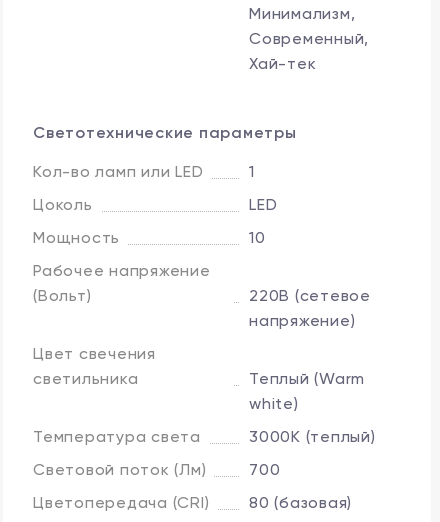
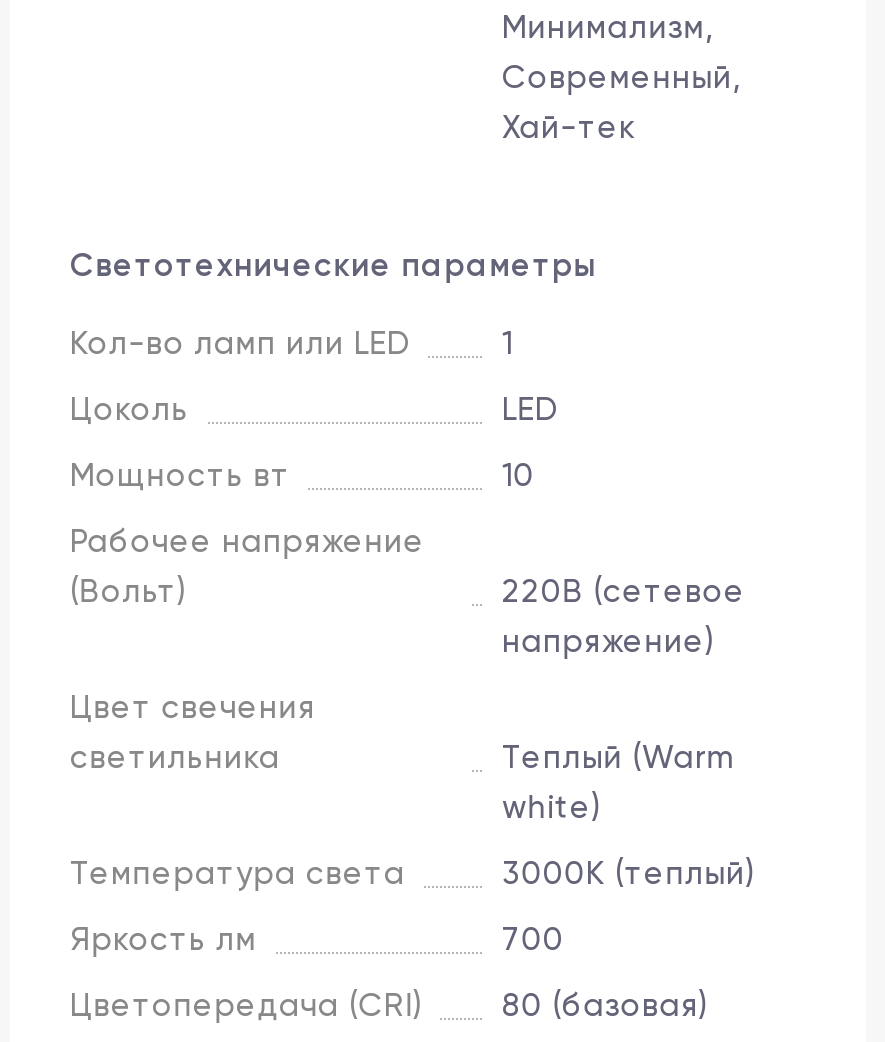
[33,227,120,246] Мощность -> [70,455,290,493] Мощность вт
[33,459,206,478] Световой поток (Лм) -> [70,919,257,957] Яркость лм

